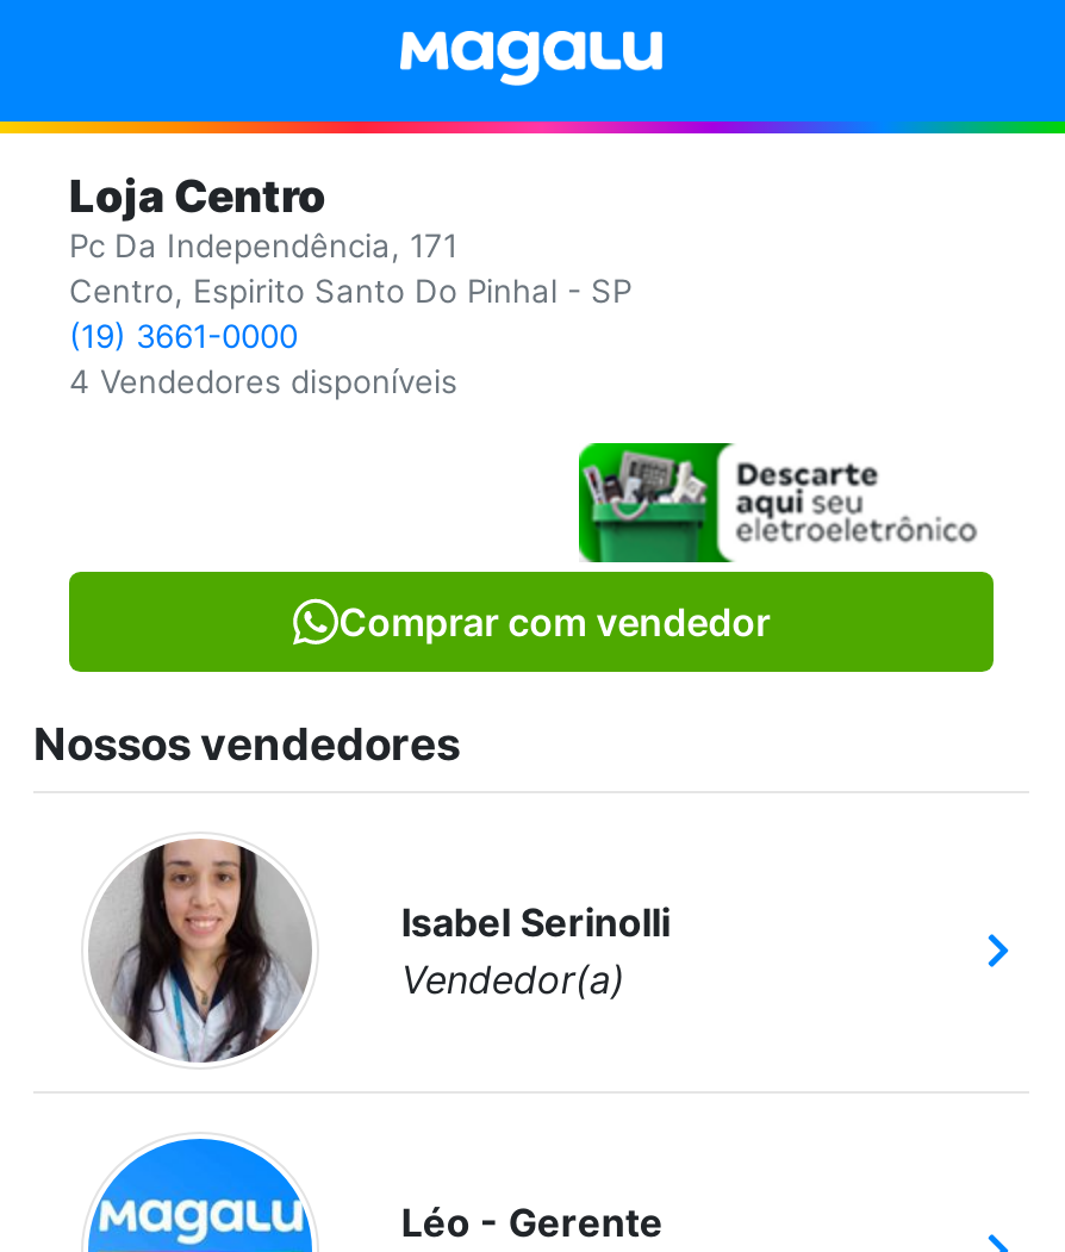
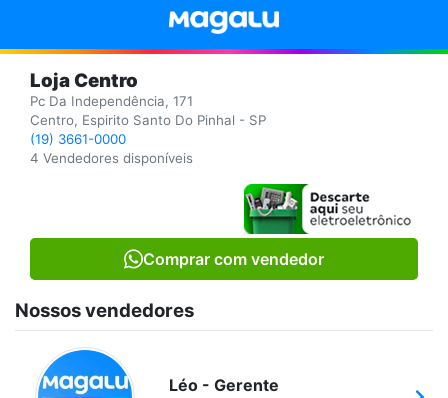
[88,836,670,1063] [image] | Isabel Serinolli | Vendedor(a) -> none

